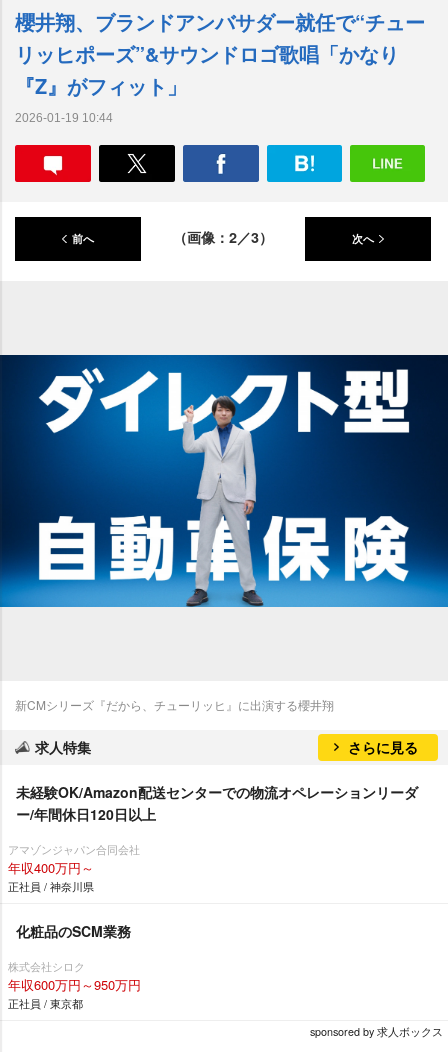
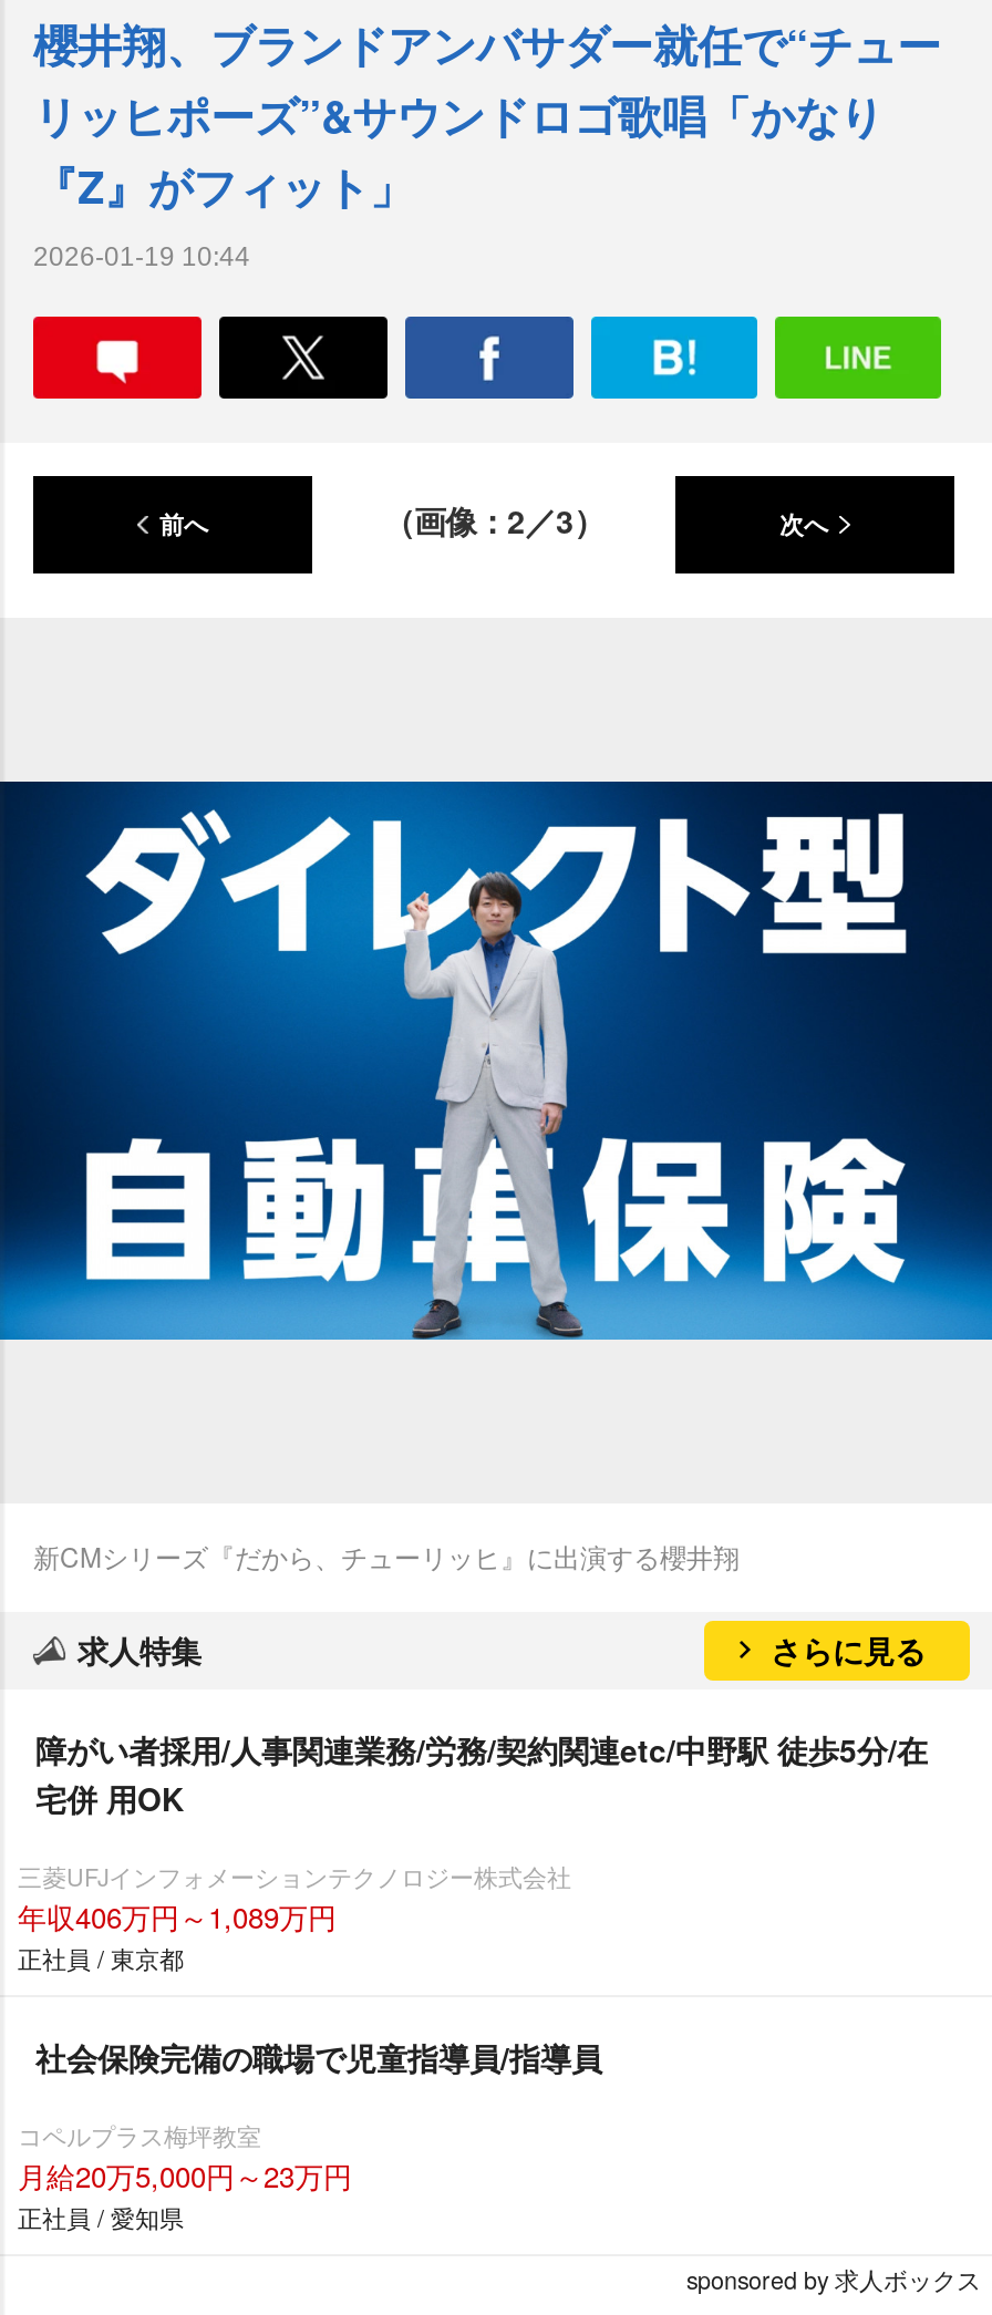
[8,782,418,994] 未経験OK/Amazon配送センターでの物流オペレーションリーダ | ー/年間休日120日以上 | アマゾンジャパン合同会社 | 年収400万円～ | 正社員 / 神奈川県 | 化粧品のSCM業務 | 株式会社シロク | 年収600万円～950万円 -> [18,1727,928,1937] 障がい者採用/人事関連業務/労務/契約関連etc/中野駅 徒歩5分/在 | 宅併 用OK | 三菱UFJインフォメーションテクノロジー株式会社 | 年収406万円～1,089万円
moved [8,996,83,1011] -> [18,1942,184,1975]: 正社員 / 東京都
none -> [18,2035,602,2234] 社会保険完備の職場で児童指導員/指導員 | コペルプラス梅坪教室 | 月給20万5,000円～23万円 | 正社員 / 愛知県

